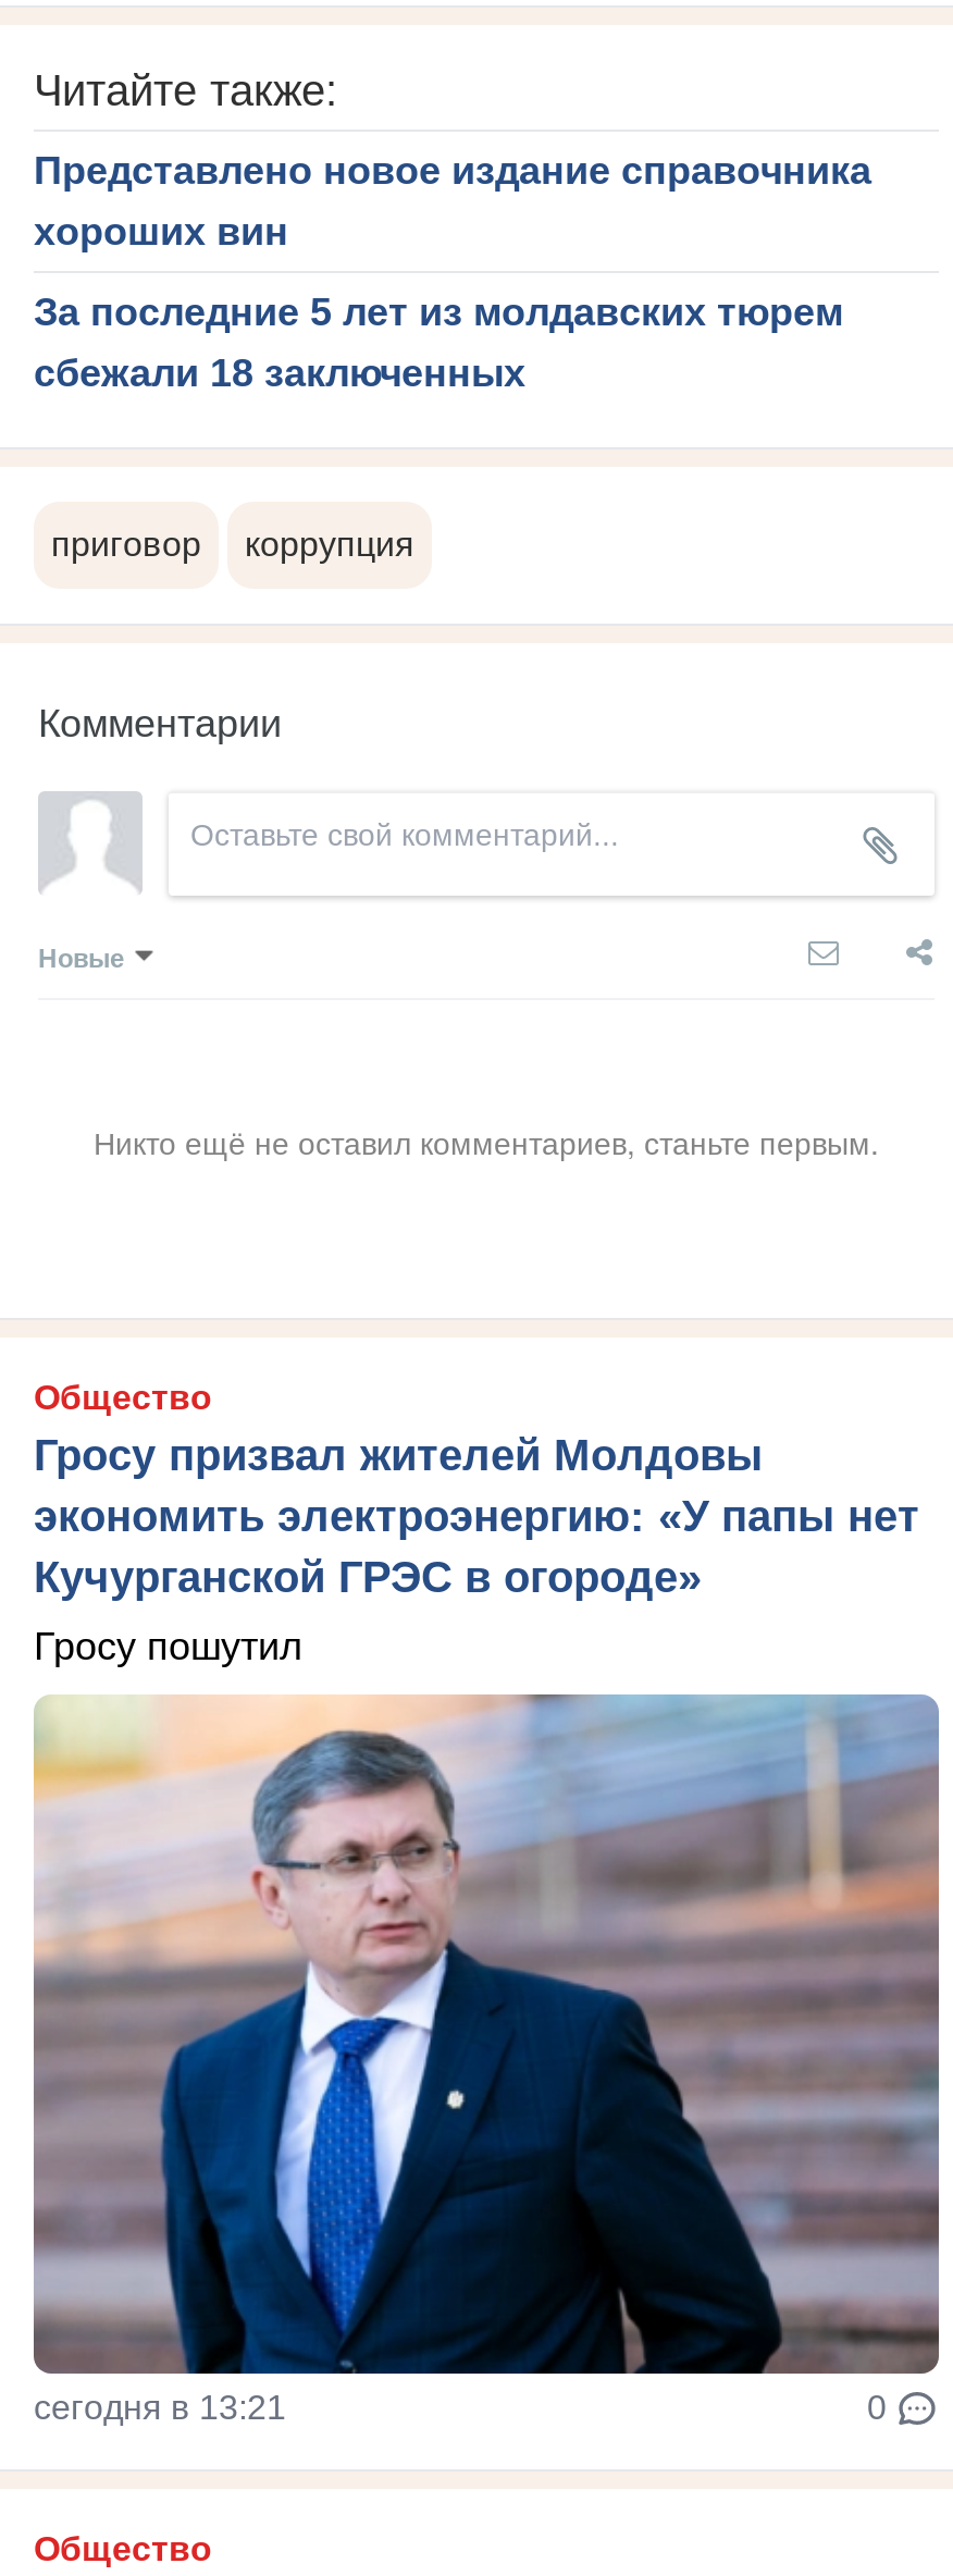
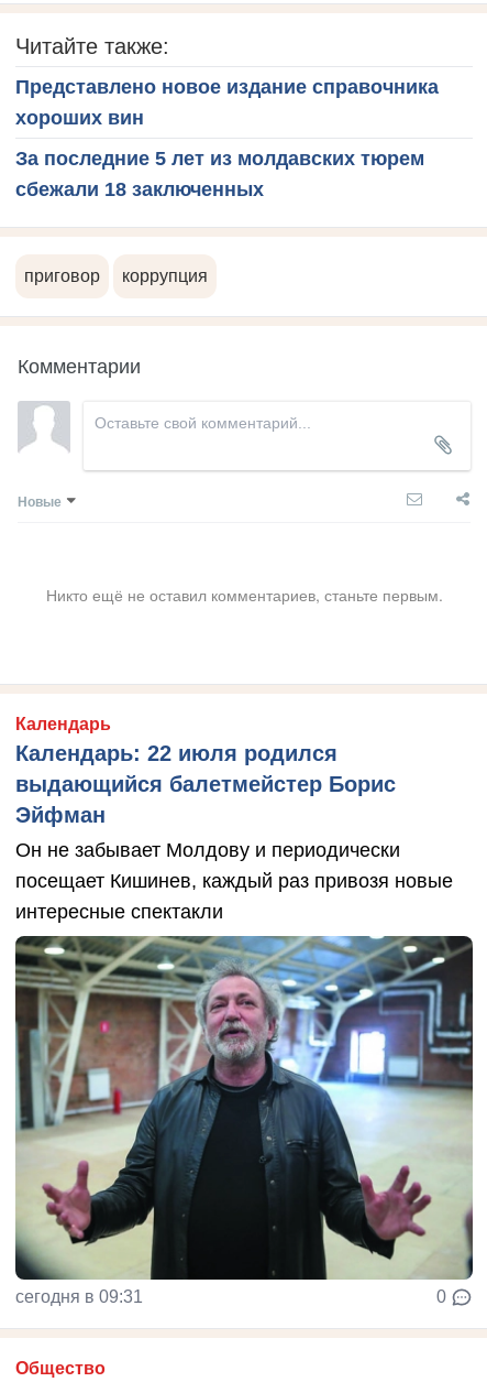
[34,1380,919,1602] Общество | Гросу призвал жителей Молдовы | экономить электроэнергию: «У папы нет | Кучурганской ГРЭС в огороде» -> [15,715,396,827] Календарь | Календарь: 22 июля родился | выдающийся балетмейстер Борис | Эйфман
[34,1625,304,1669] Гросу пошутил -> [15,839,453,923] Он не забывает Молдову и периодически | посещает Кишинев, каждый раз привозя новые | интересные спектакли
[34,1699,941,2426] [image] | сегодня в 13:21 -> [14,935,473,1306] [image] | сегодня в 09:31

